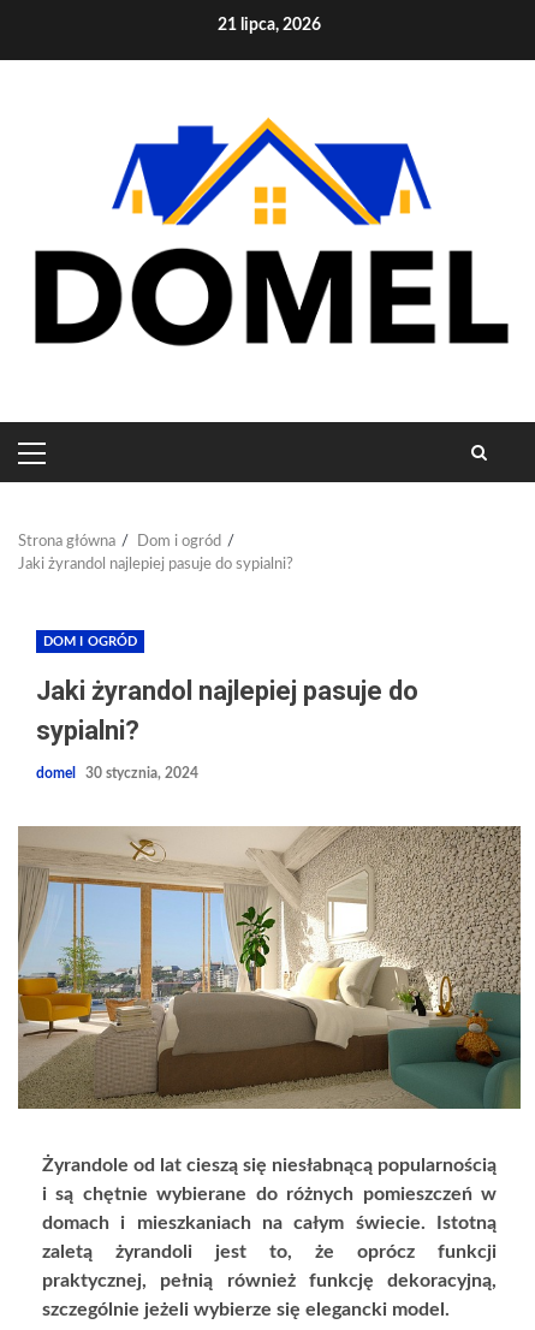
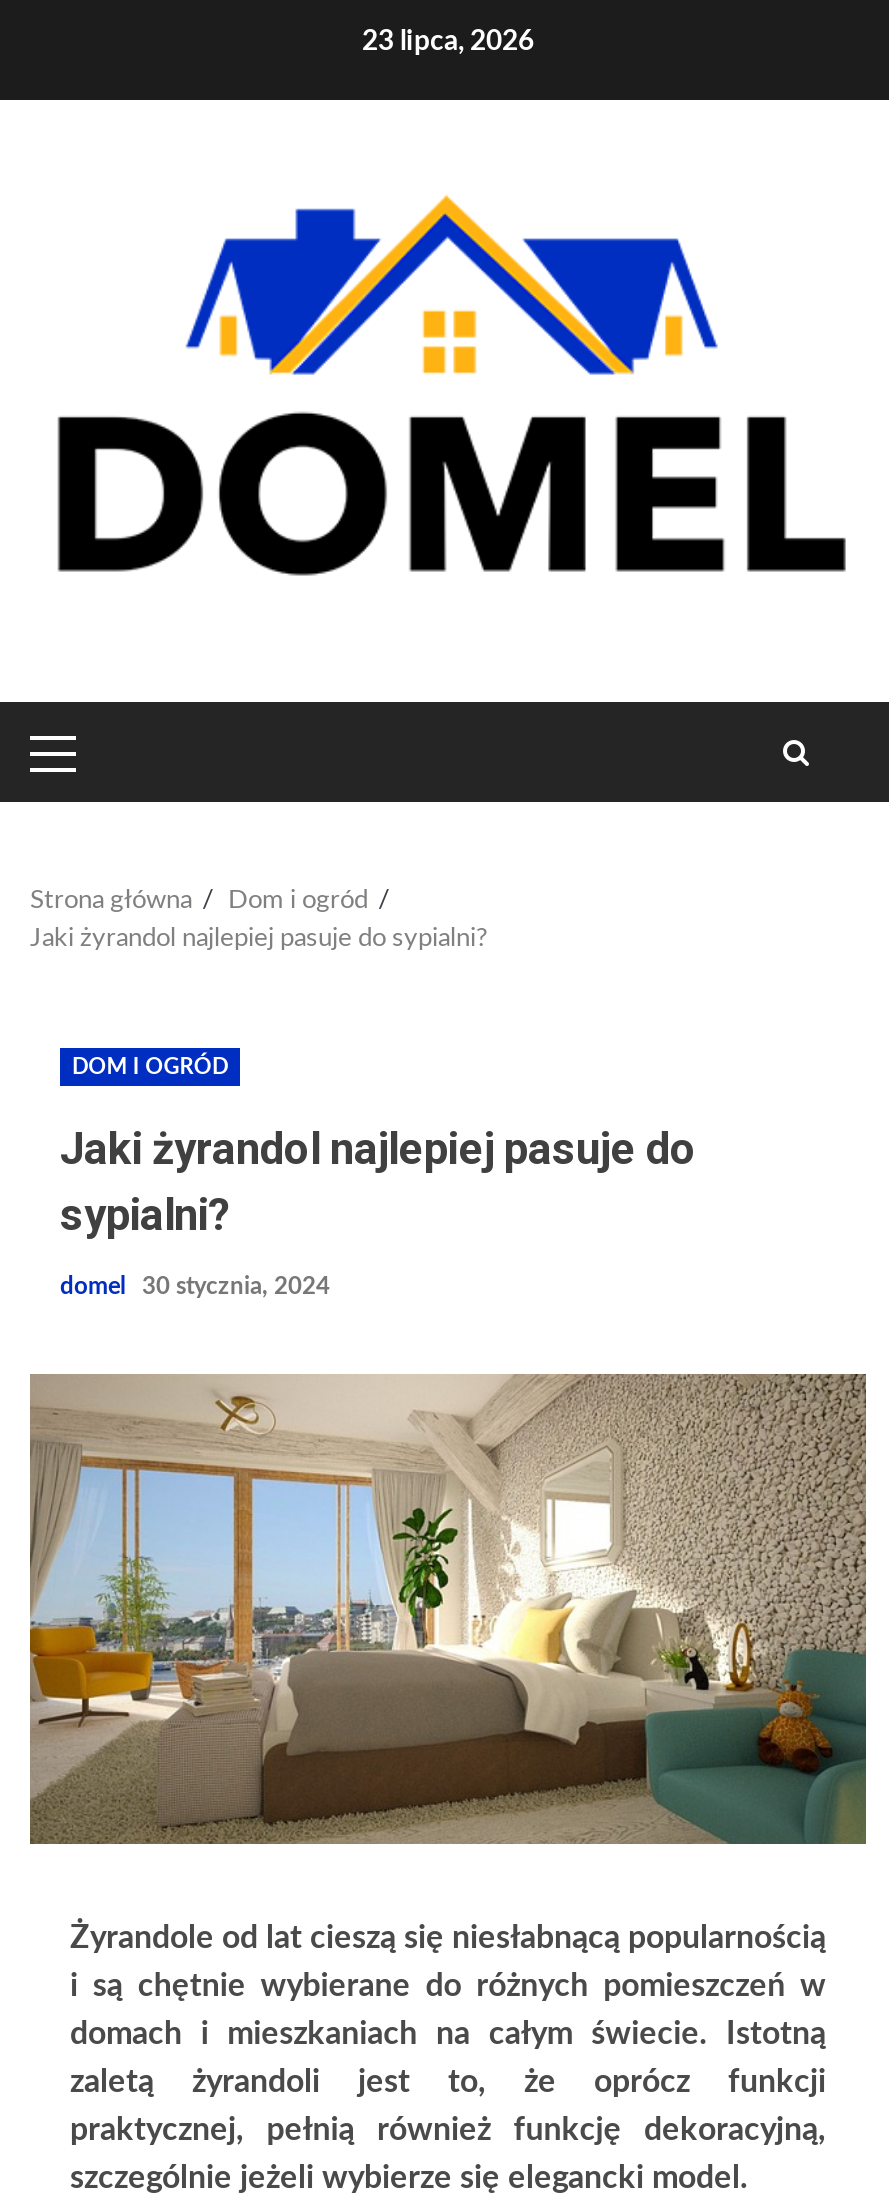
[218,17,321,34] 21 lipca, 2026 -> [362,28,534,56] 23 lipca, 2026

